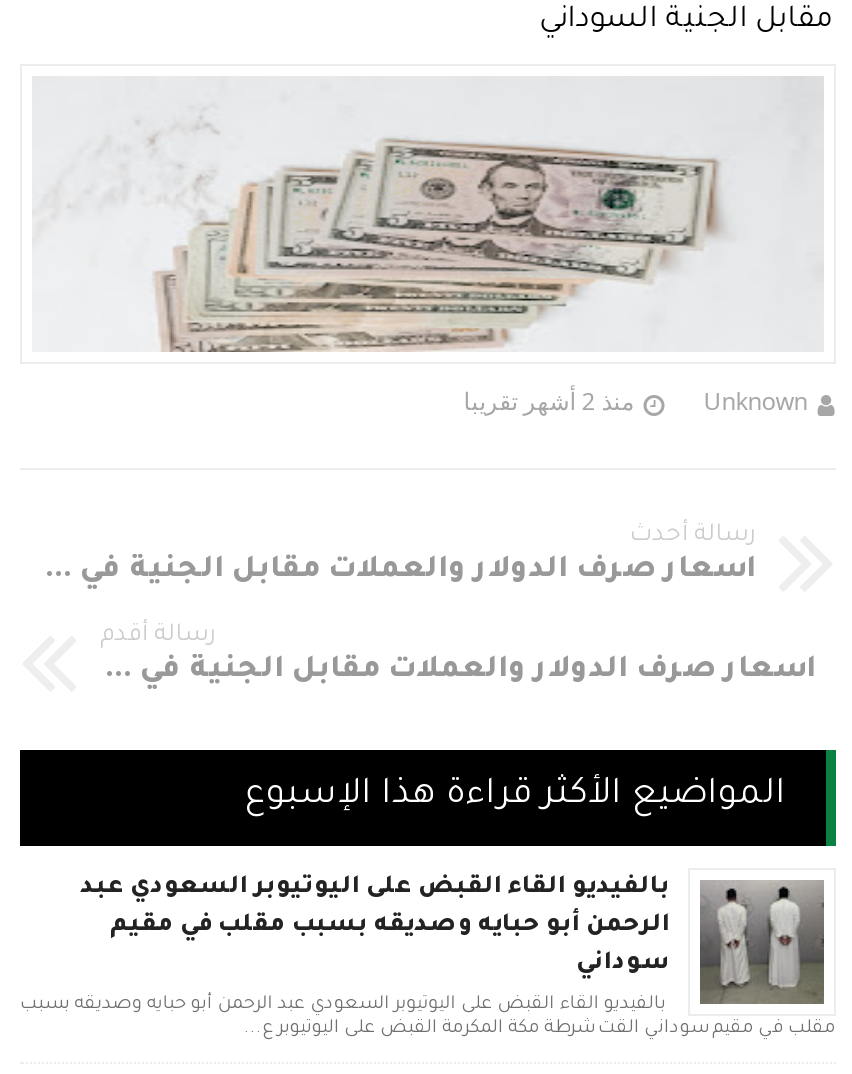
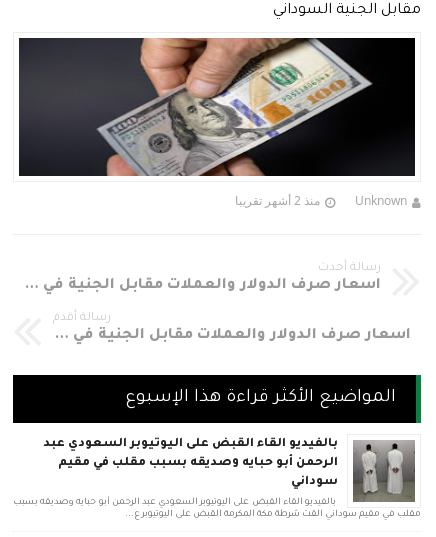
[32,76,824,352] [image] -> [18,37,416,177] [image]

